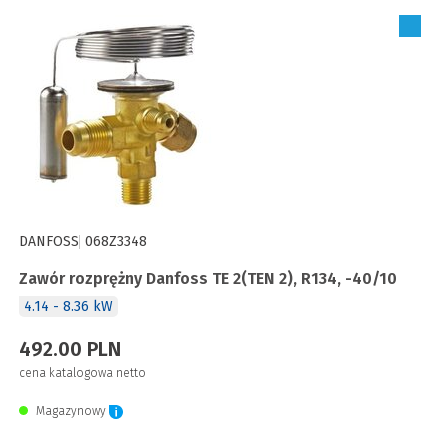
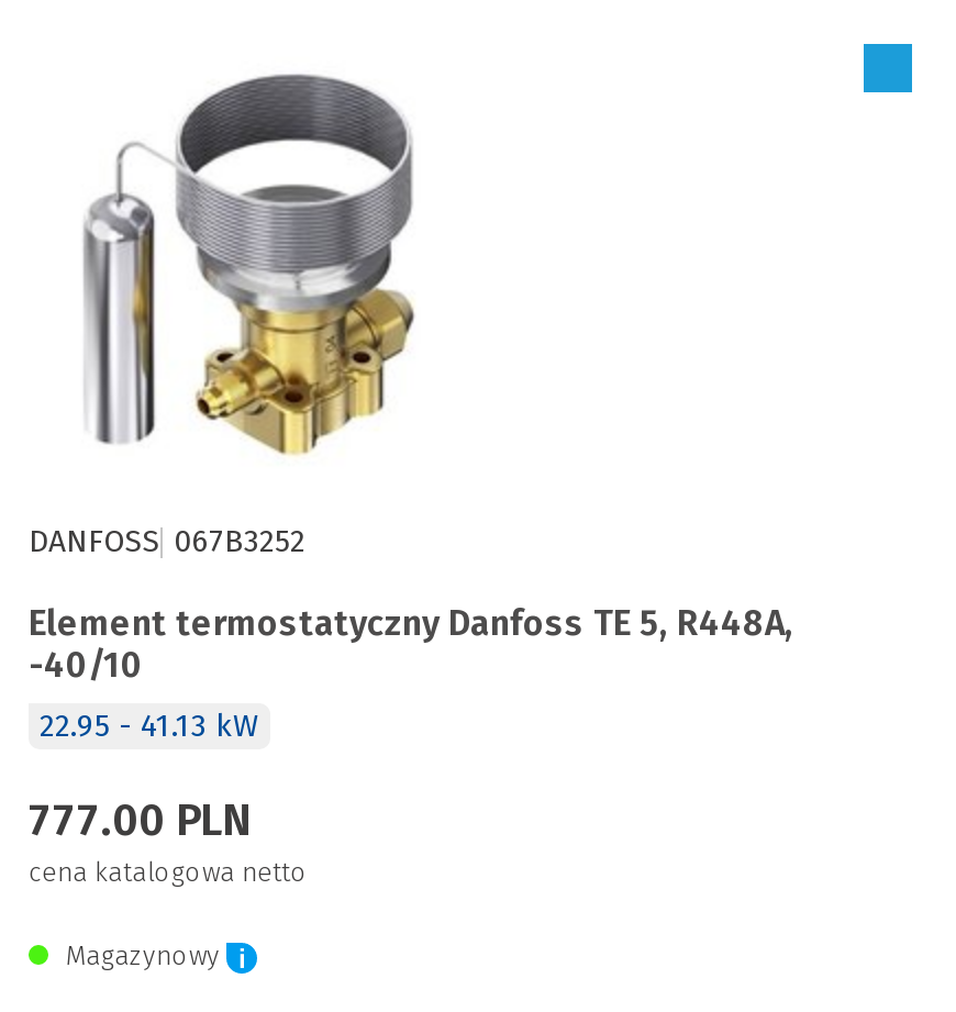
[19,24,198,250] [image] | DANFOSS 068Z3348 -> [29,73,415,561] [image] | DANFOSS 067B3252
[19,269,397,288] Zawór rozprężny Danfoss TE 2(TEN 2), R134, -40/10 -> [29,603,793,687] Element termostatyczny Danfoss TE 5, R448A, | -40/10
[24,298,113,315] 4.14 - 8.36 kW -> [40,709,259,746] 22.95 - 41.13 kW
[19,337,121,361] 492.00 PLN -> [29,794,251,847] 777.00 PLN

